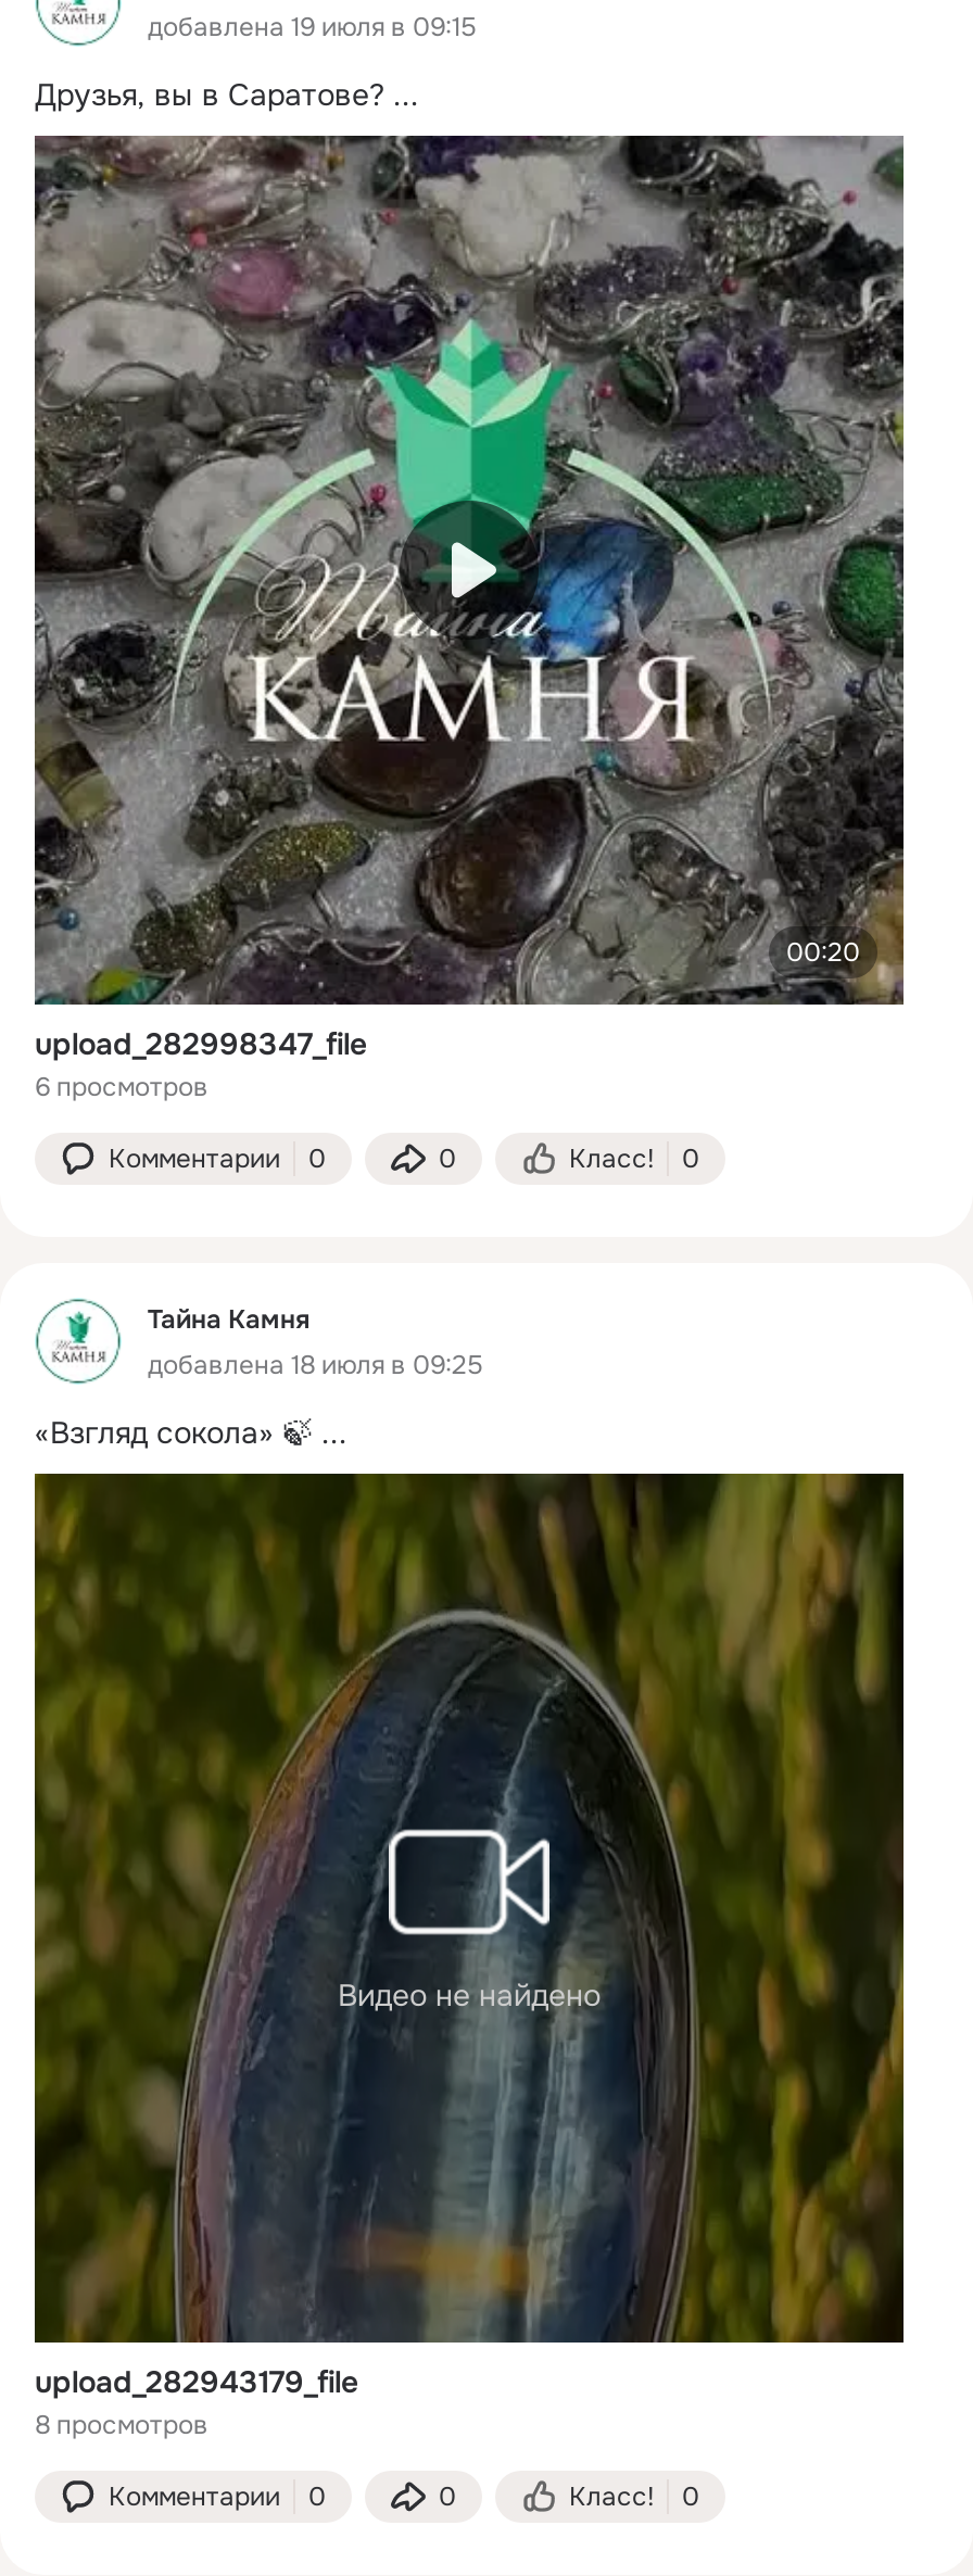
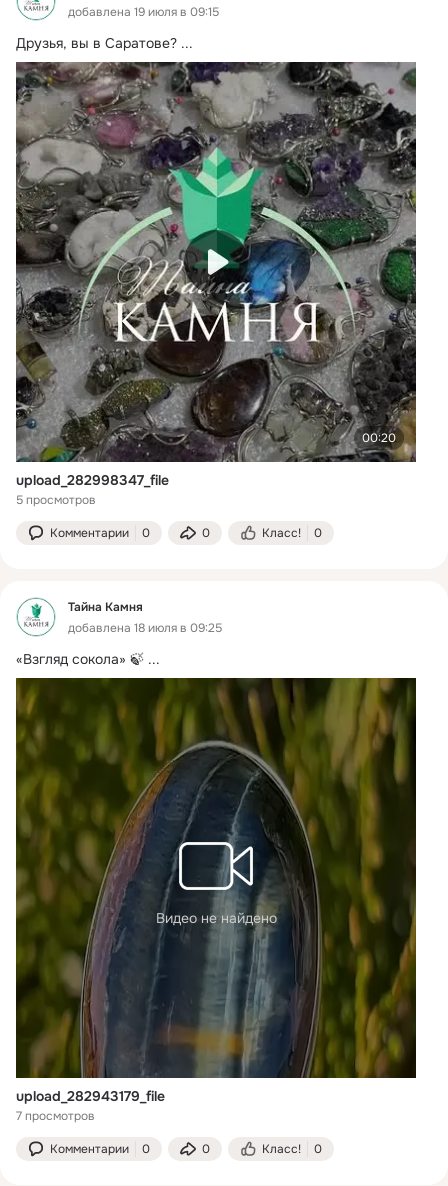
[35,1069,208,1104] 6 просмотров -> [16,492,96,508] 5 просмотров
[35,2407,208,2442] 8 просмотров -> [16,1108,95,1124] 7 просмотров

